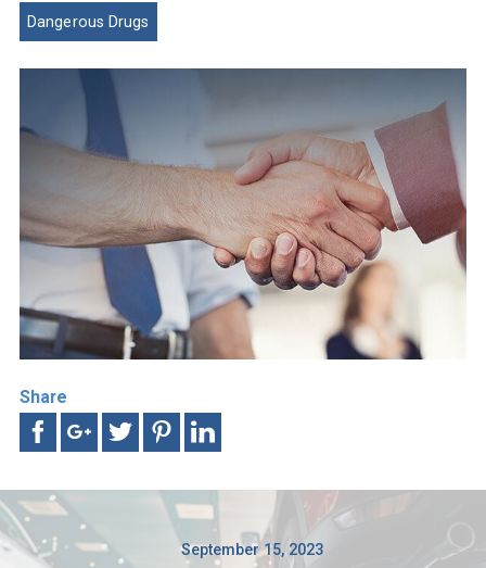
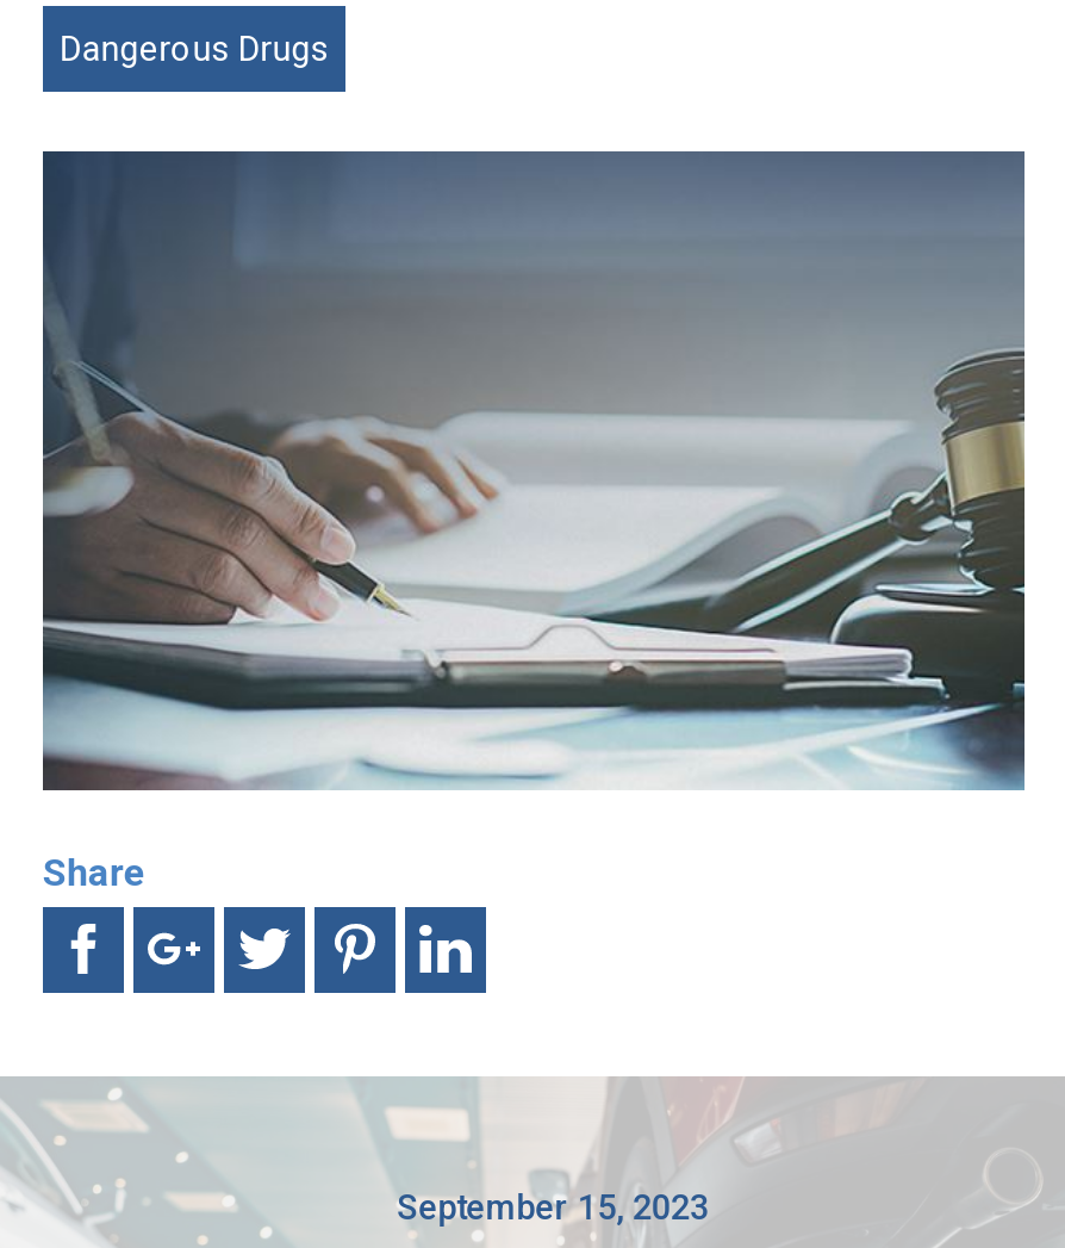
[20,81,466,361] [image] -> [41,178,1027,793] [image]

